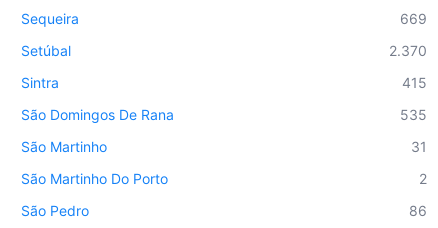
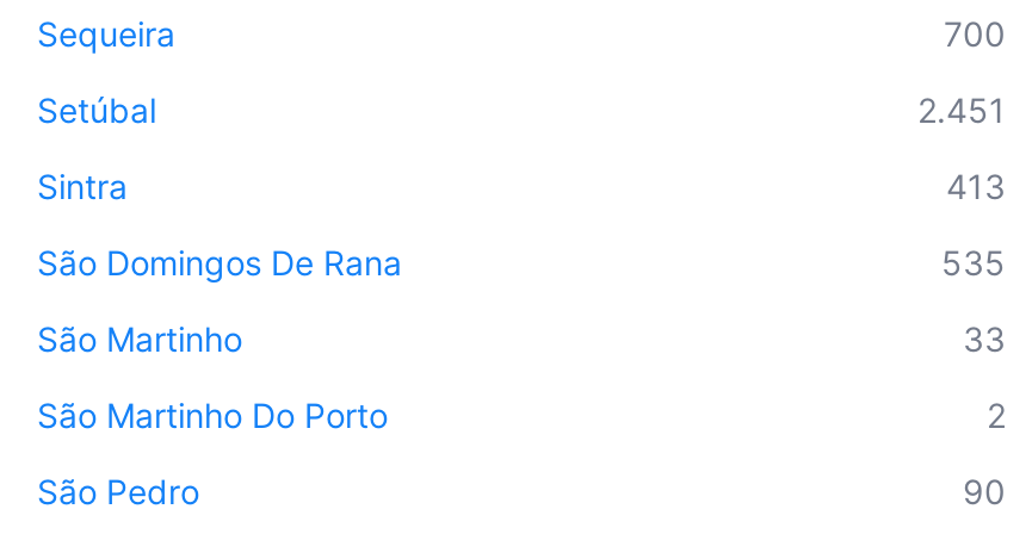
[400,10,427,27] 669 -> [944,12,1006,53] 700
[389,42,427,59] 2.370 -> [917,88,1006,129] 2.451
[402,74,427,91] 415 -> [946,165,1006,205] 413
[411,138,427,155] 31 -> [963,317,1006,358] 33
[409,202,427,219] 86 -> [963,470,1006,510] 90

